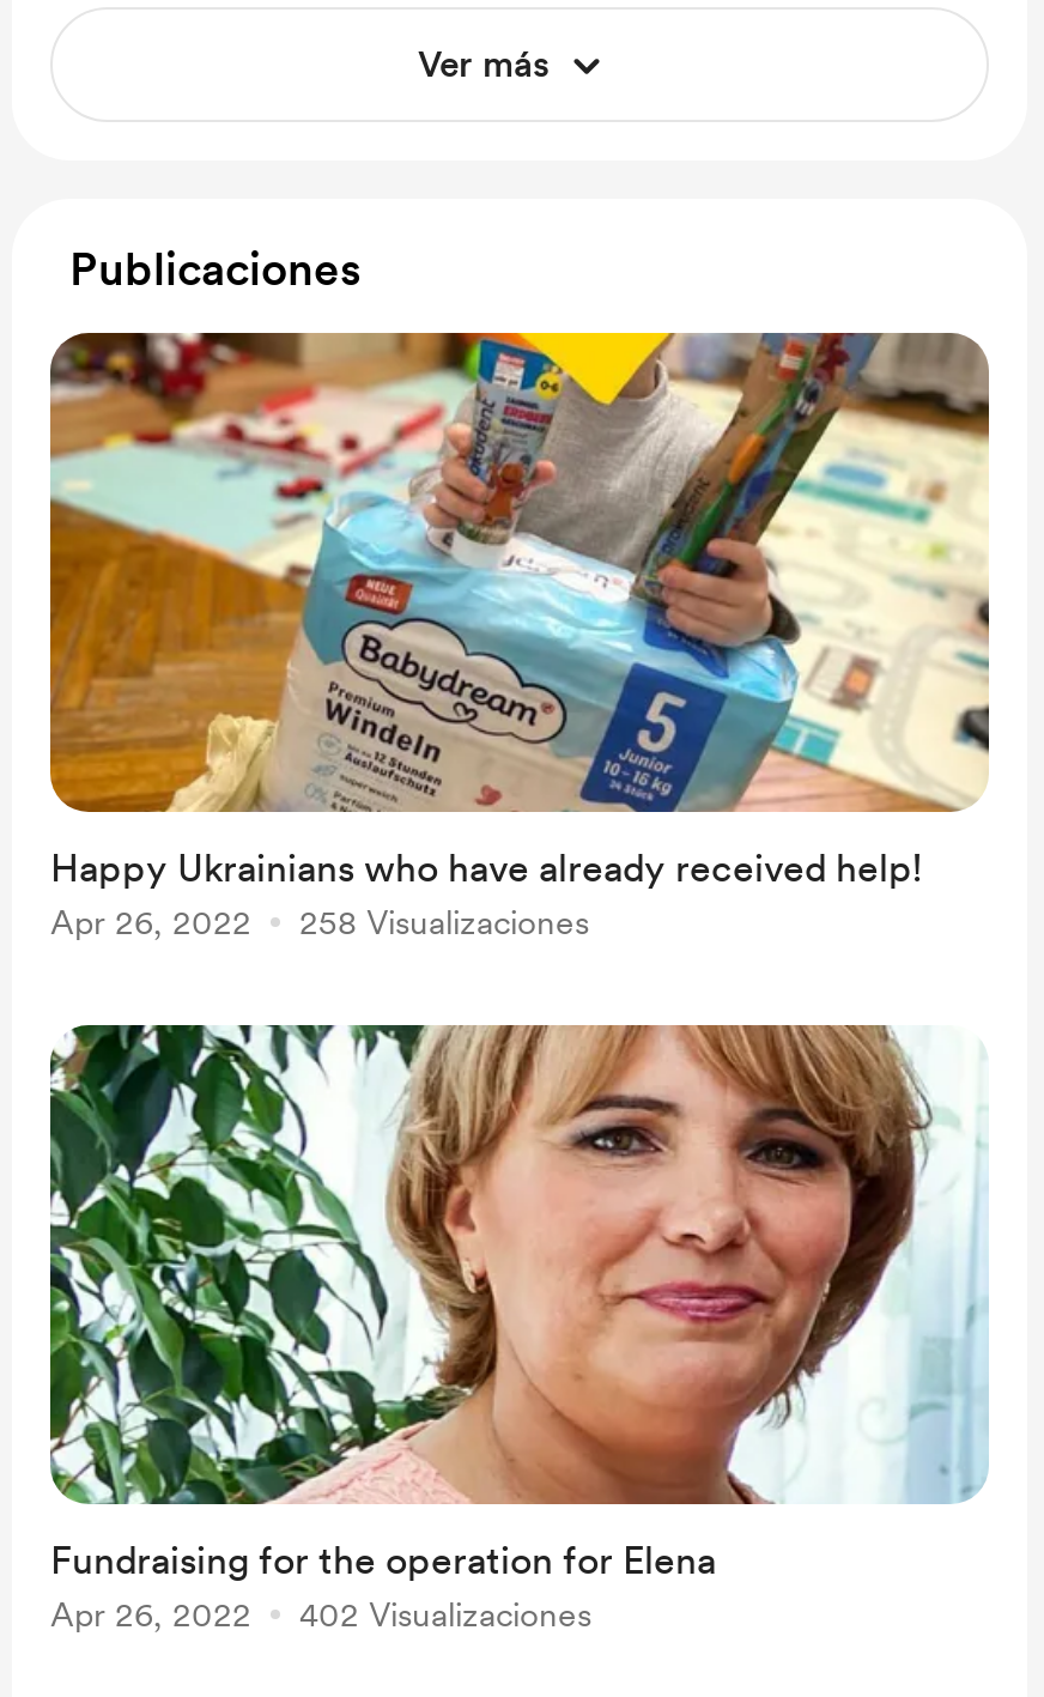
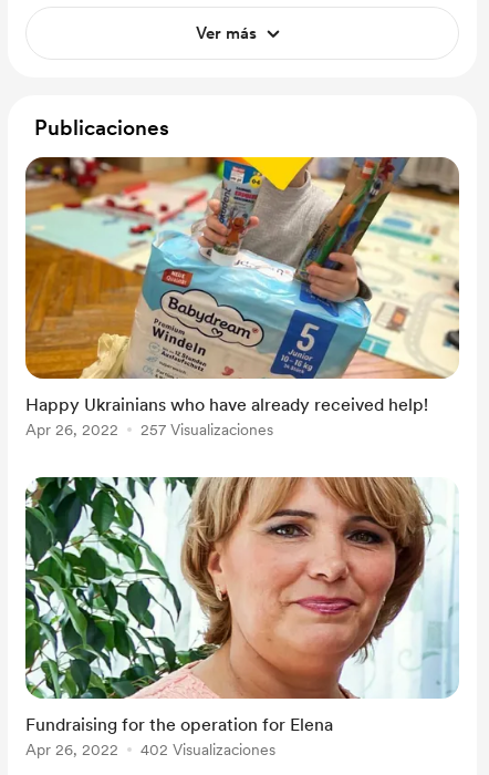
[299,903,589,941] 258 Visualizaciones -> [141,420,273,438] 257 Visualizaciones

